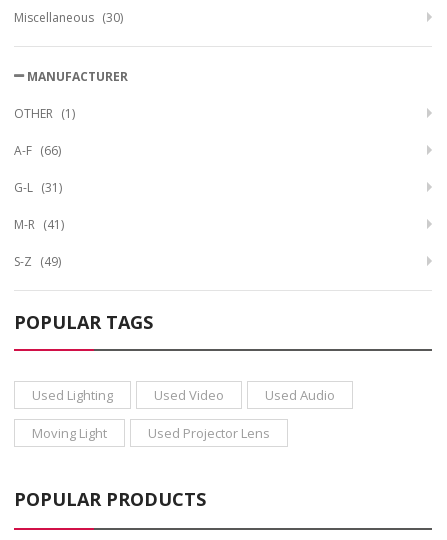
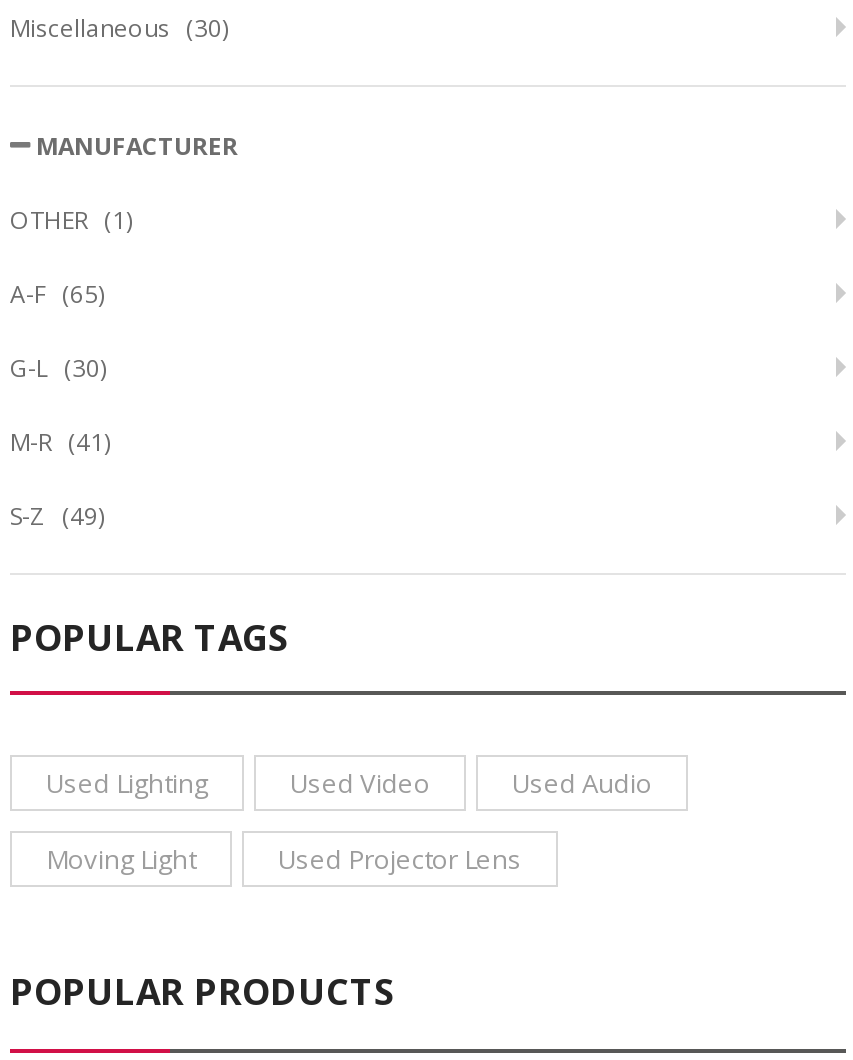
[14,142,61,159] A-F (66) -> [10,277,104,311] A-F (65)
[14,179,62,196] G-L (31) -> [10,351,106,385] G-L (30)

